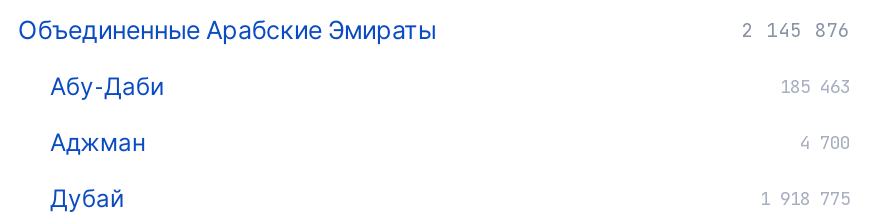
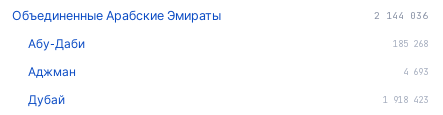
[742,17,850,43] 2 145 876 -> [374,9,428,22] 2 144 036
[780,74,850,98] 185 463 -> [393,37,428,49] 185 268
[800,130,850,154] 4 700 -> [403,65,428,77] 4 693
[760,186,850,210] 1 918 775 -> [383,93,428,105] 1 918 423

